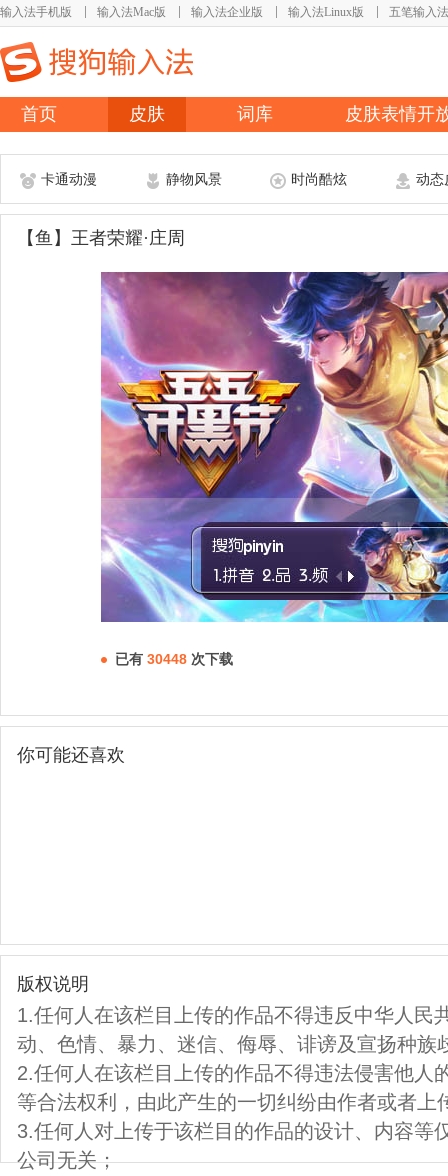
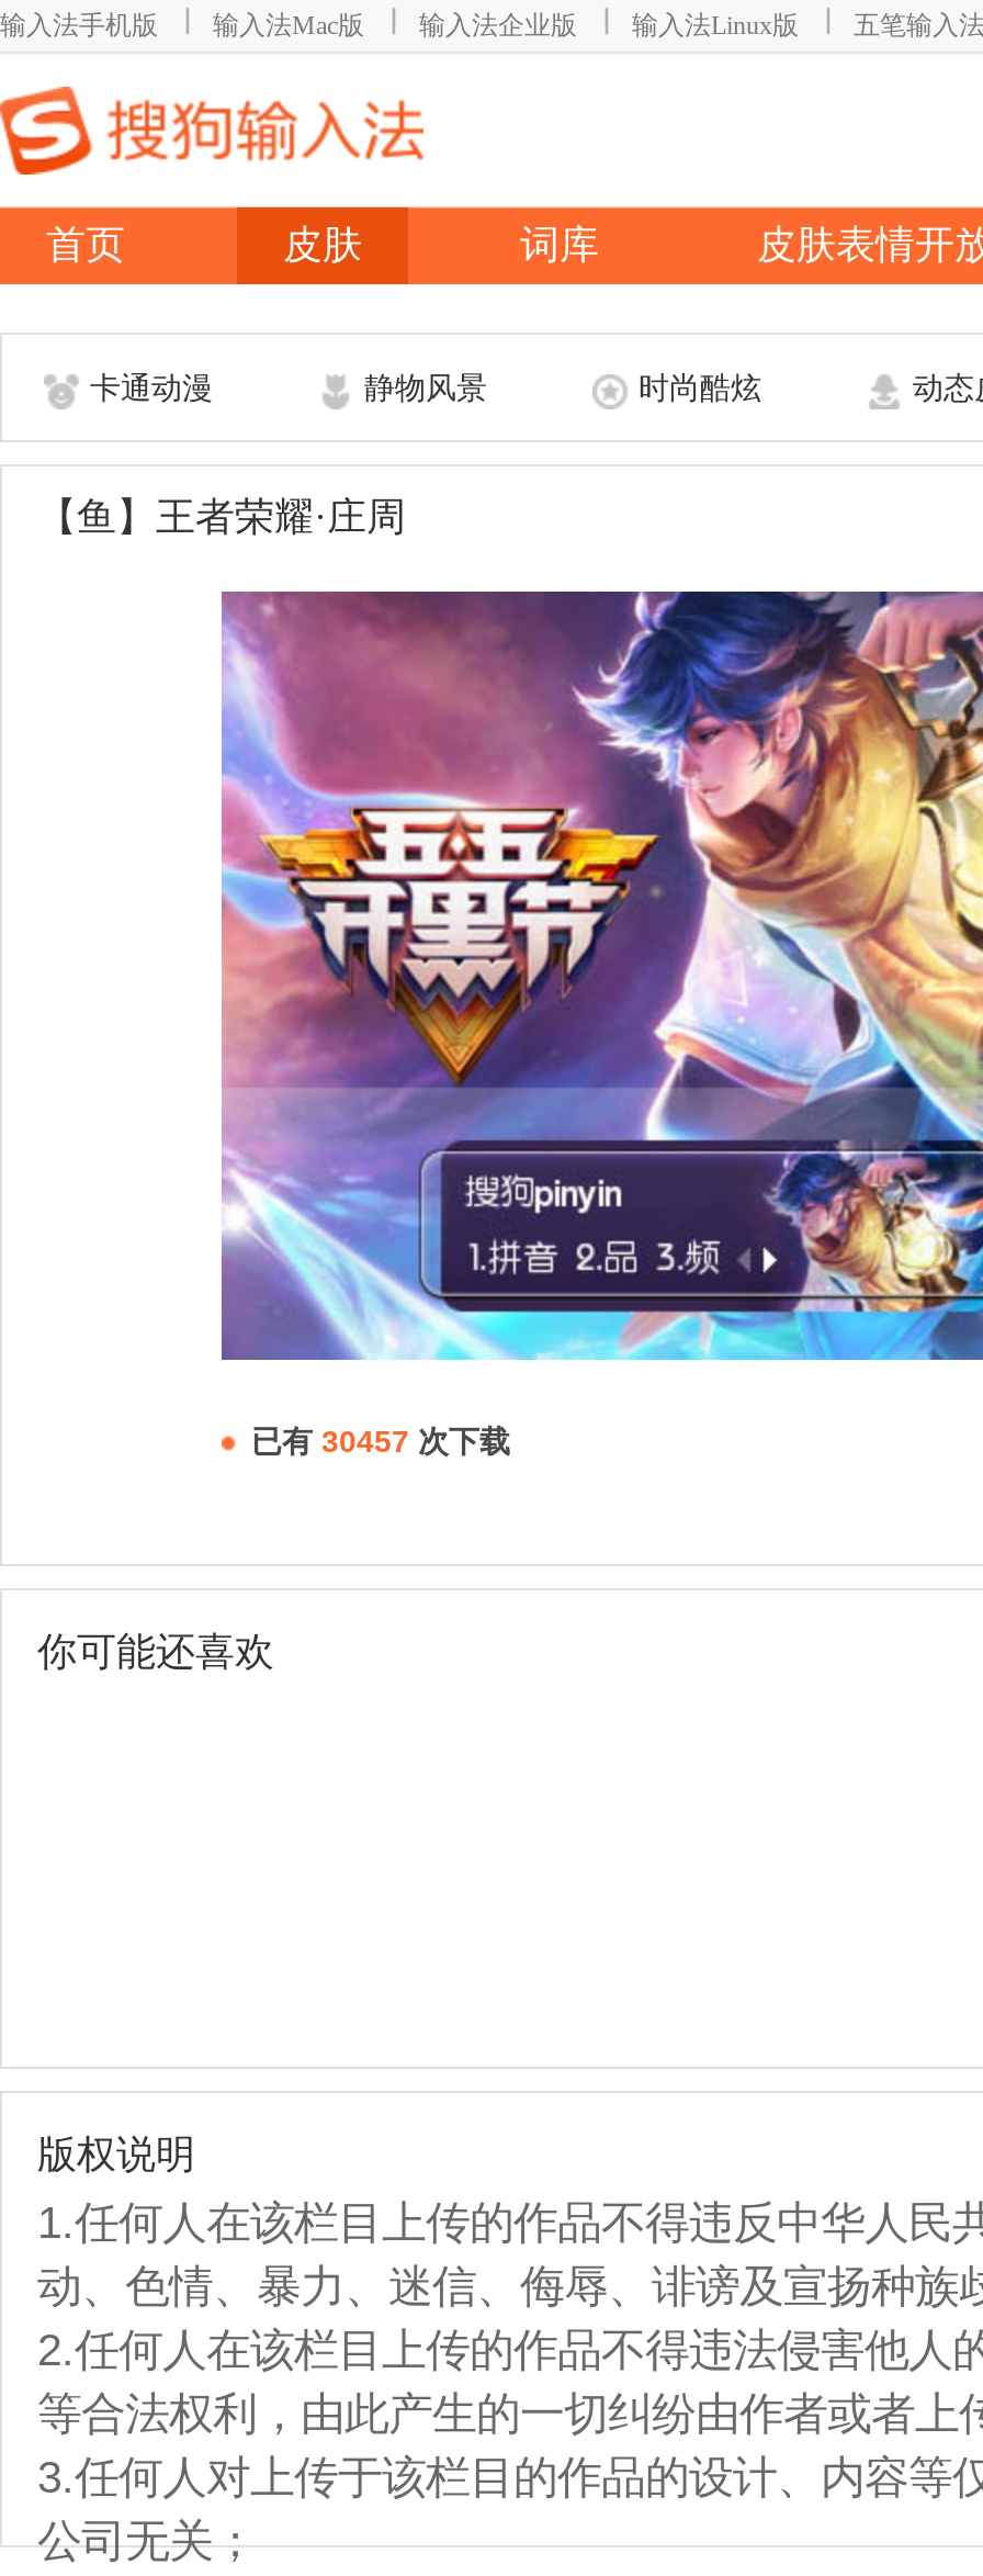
[114,651,232,667] 已有30448次下载 -> [251,1424,510,1459] 已有30457次下载

